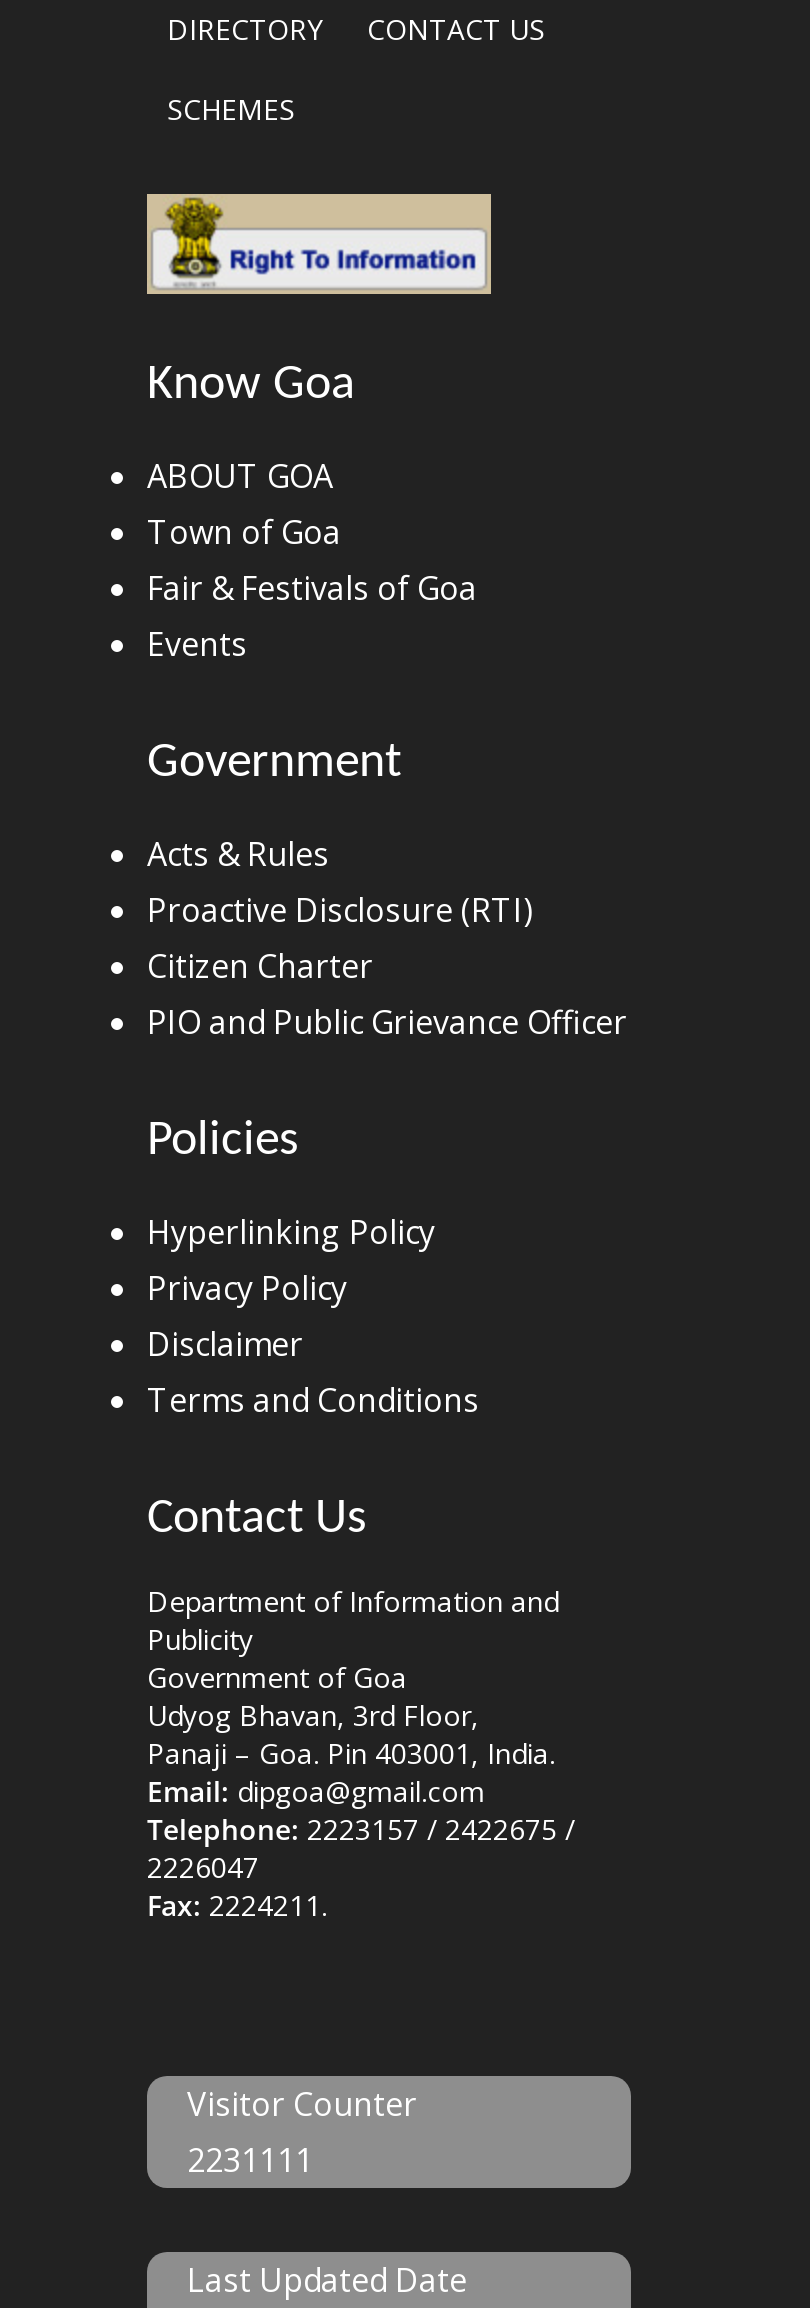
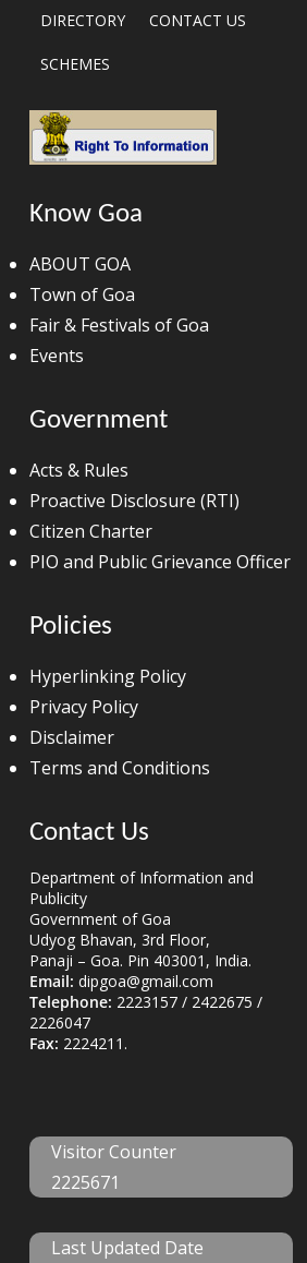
[187,2138,313,2182] 2231111 -> [51,1170,120,1194] 2225671

